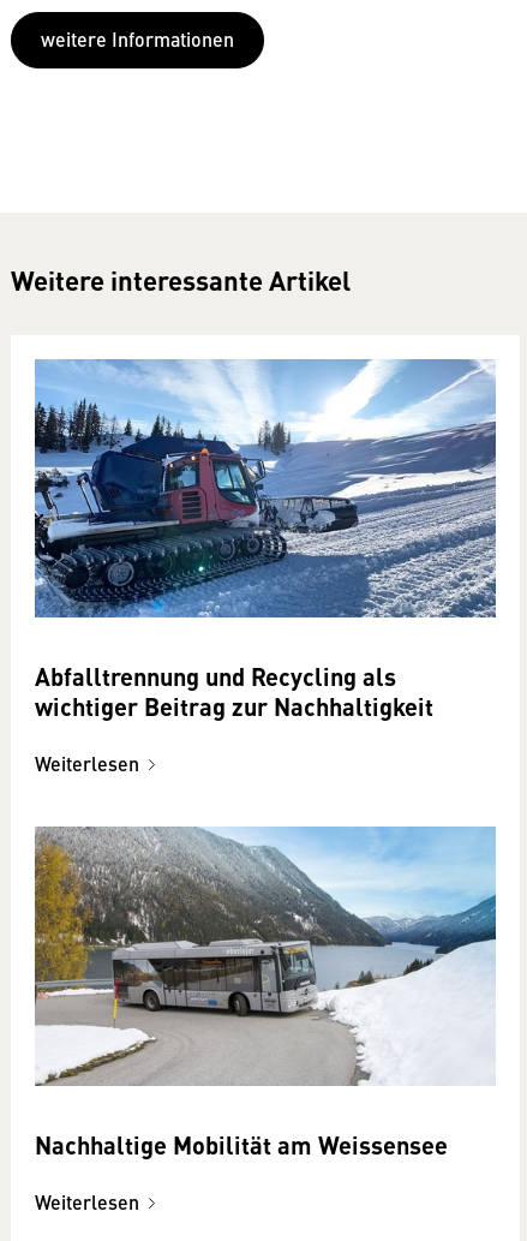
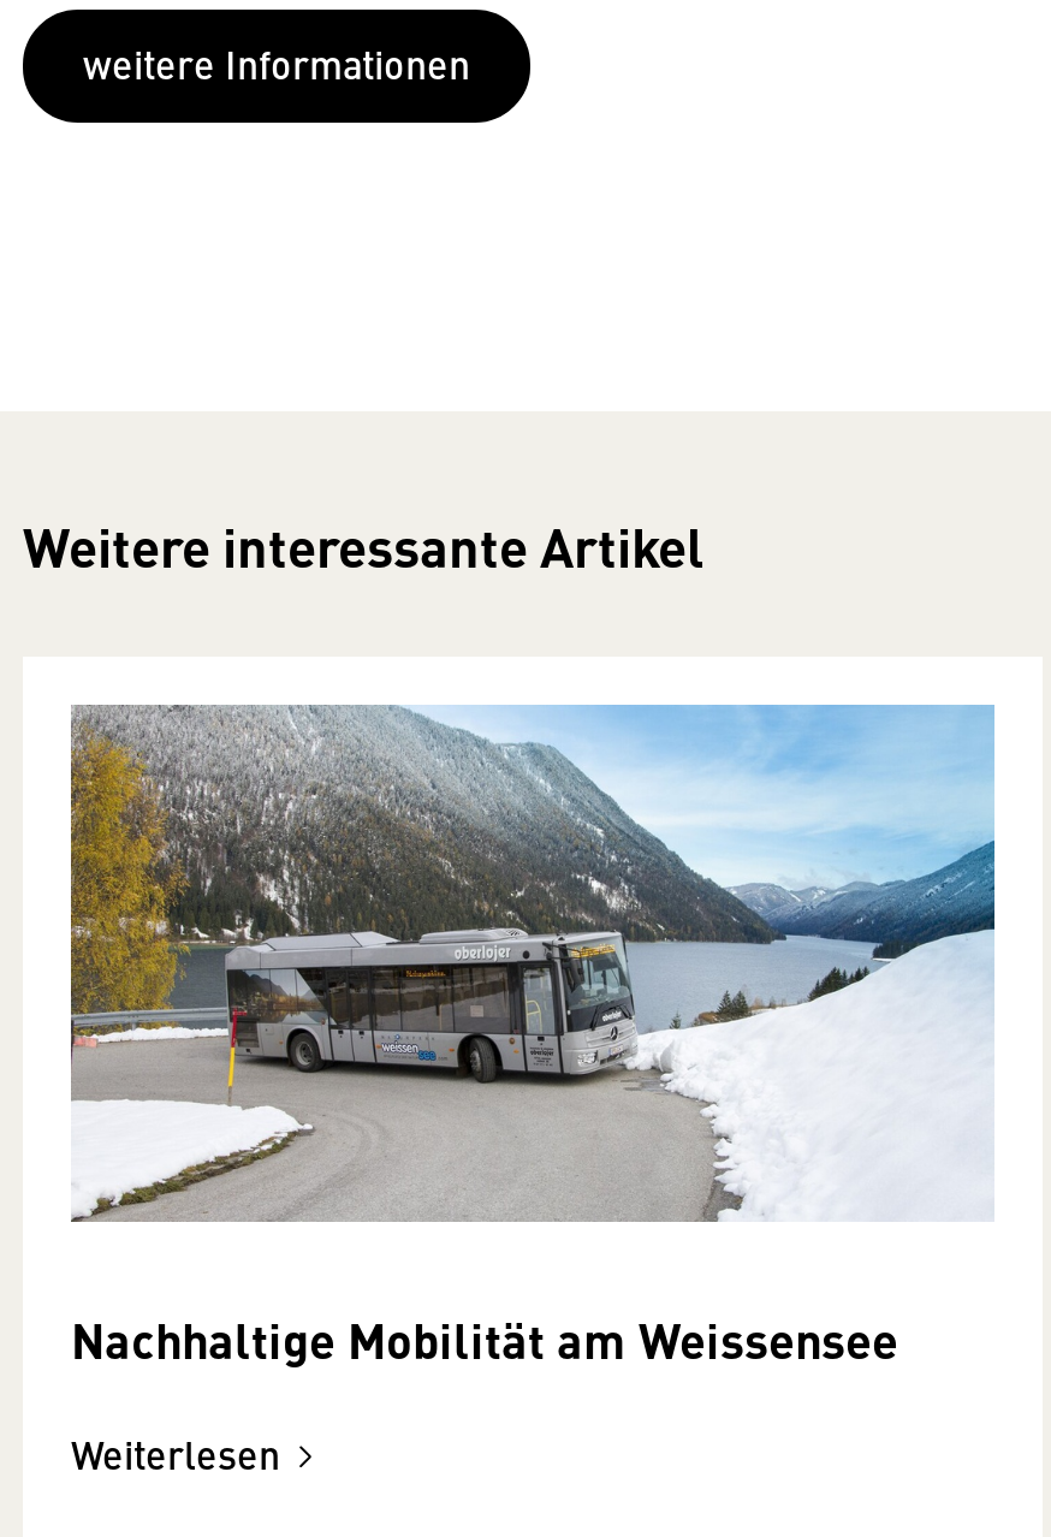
[34,359,497,778] [image] | Abfalltrennung und Recycling als | wichtiger Beitrag zur Nachhaltigkeit | Weiterlesen -> none

